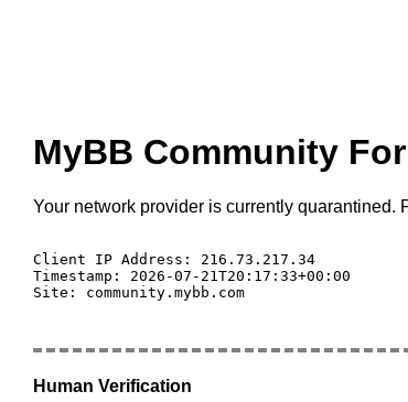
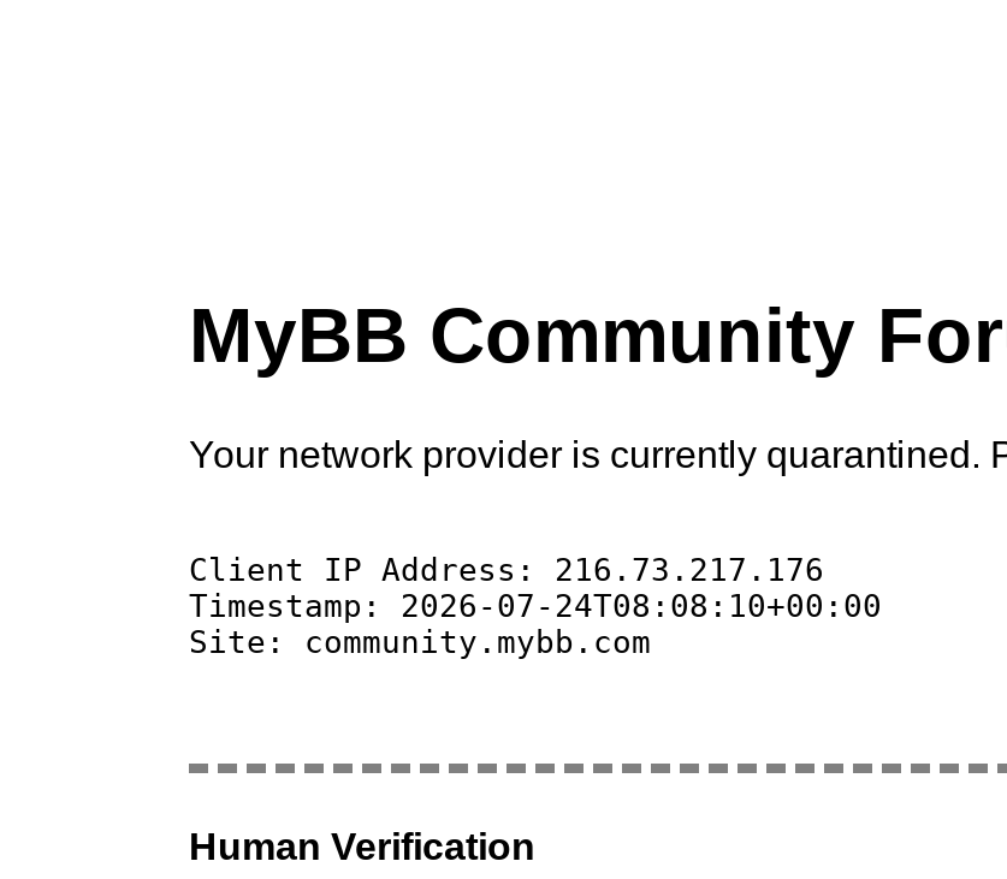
[33,251,324,268] Client IP Address: 216.73.217.34 -> [189,552,843,588] Client IP Address: 216.73.217.176
[33,268,351,284] Timestamp: 2026-07-21T20:17:33+00:00 -> [189,588,882,624] Timestamp: 2026-07-24T08:08:10+00:00

